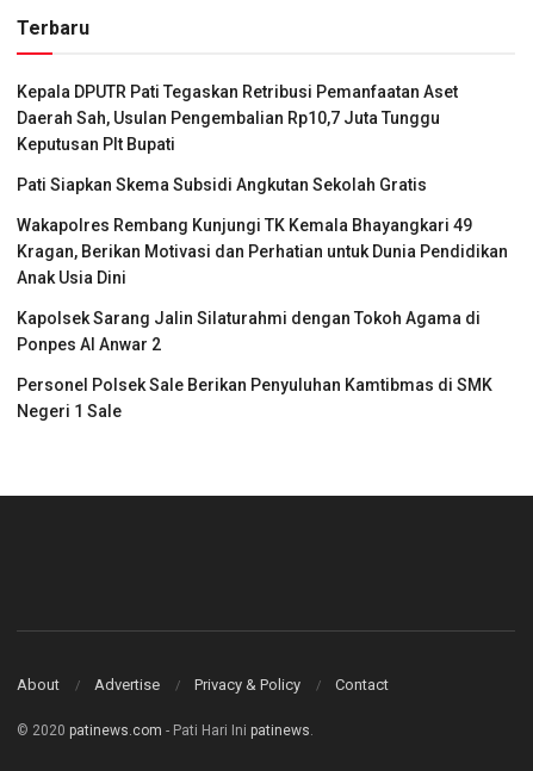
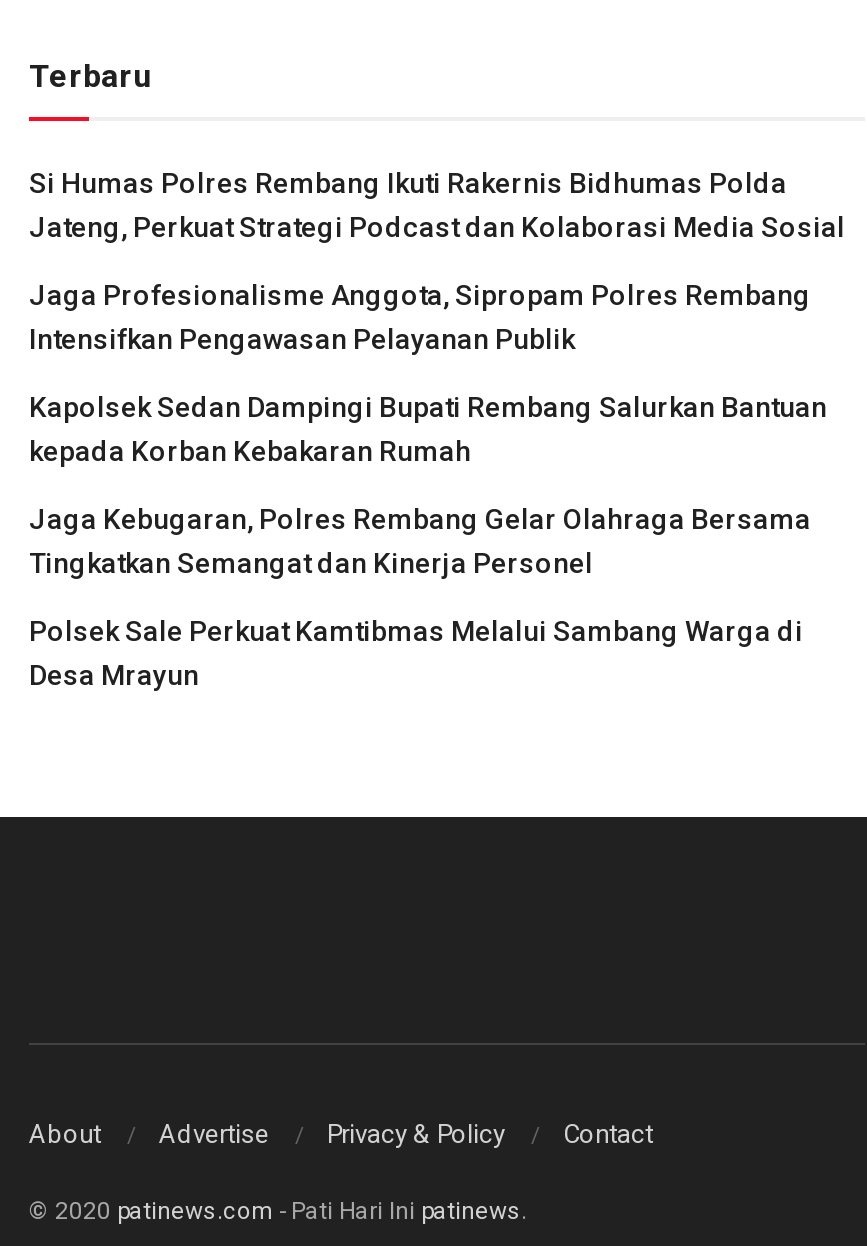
[17,82,458,153] Kepala DPUTR Pati Tegaskan Retribusi Pemanfaatan Aset | Daerah Sah, Usulan Pengembalian Rp10,7 Juta Tunggu | Keputusan Plt Bupati -> [29,166,845,242] Si Humas Polres Rembang Ikuti Rakernis Bidhumas Polda | Jateng, Perkuat Strategi Podcast dan Kolaborasi Media Sosial
[17,175,427,194] Pati Siapkan Skema Subsidi Angkutan Sekolah Gratis -> [29,278,811,354] Jaga Profesionalisme Anggota, Sipropam Polres Rembang | Intensifkan Pengawasan Pelayanan Publik
[17,215,508,287] Wakapolres Rembang Kunjungi TK Kemala Bhayangkari 49 | Kragan, Berikan Motivasi dan Perhatian untuk Dunia Pendidikan | Anak Usia Dini -> [29,390,827,466] Kapolsek Sedan Dampingi Bupati Rembang Salurkan Bantuan | kepada Korban Kebakaran Rumah
[17,308,481,353] Kapolsek Sarang Jalin Silaturahmi dengan Tokoh Agama di | Ponpes Al Anwar 2 -> [29,502,811,578] Jaga Kebugaran, Polres Rembang Gelar Olahraga Bersama | Tingkatkan Semangat dan Kinerja Personel
[17,375,492,420] Personel Polsek Sale Berikan Penyuluhan Kamtibmas di SMK | Negeri 1 Sale -> [29,614,803,690] Polsek Sale Perkuat Kamtibmas Melalui Sambang Warga di | Desa Mrayun

